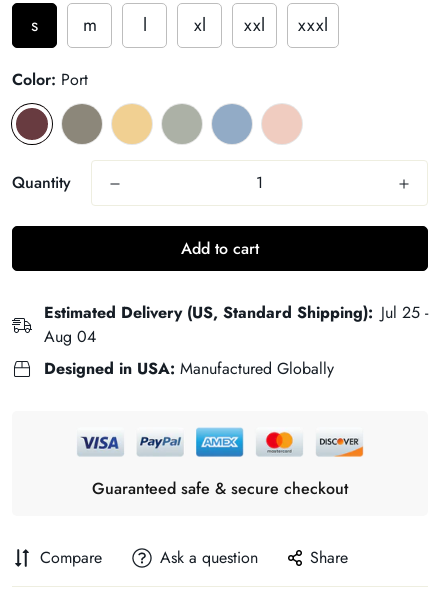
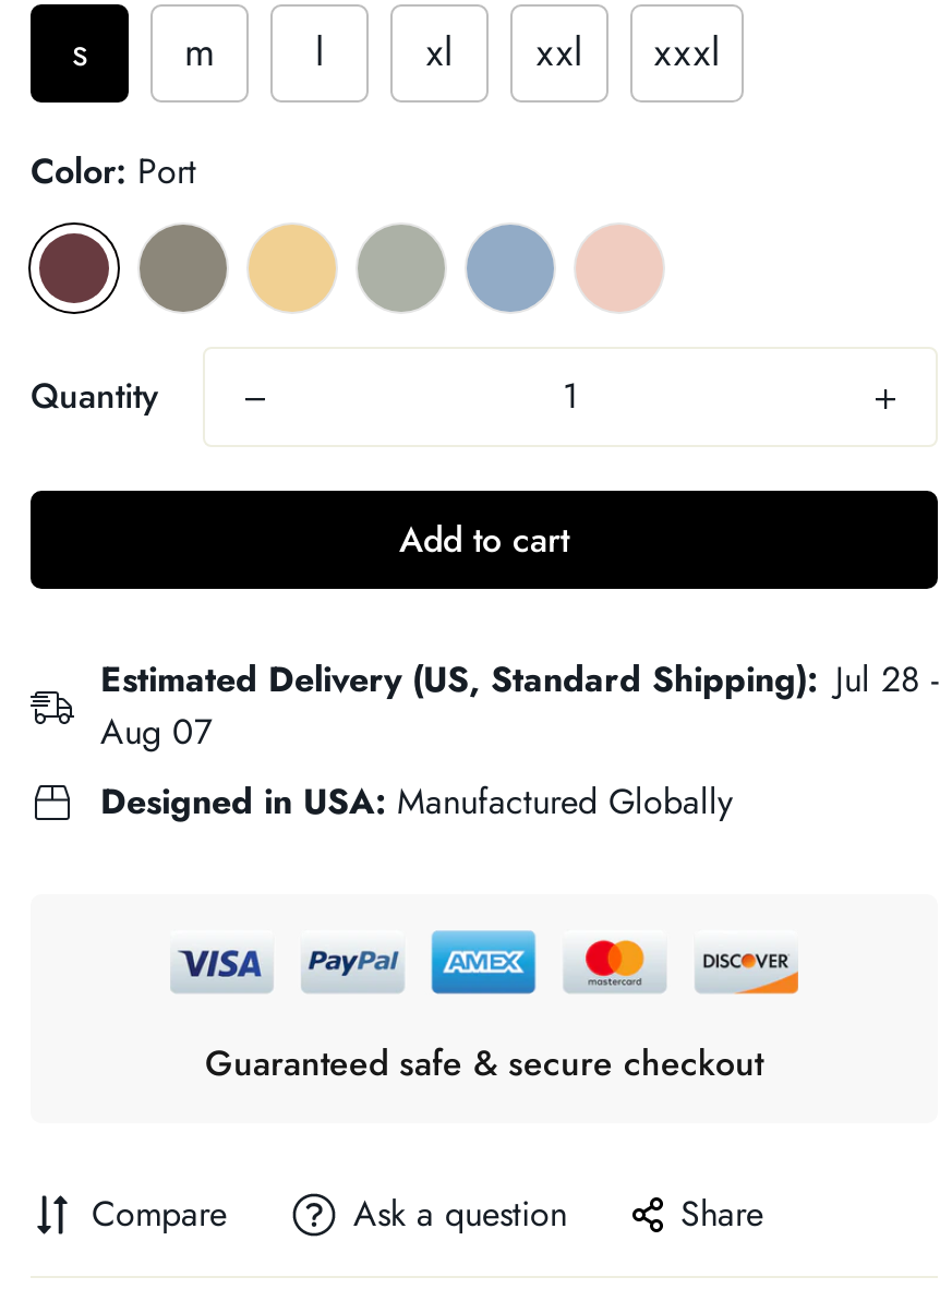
[44,301,428,324] Estimated Delivery (US, Standard Shipping): Jul 25 - -> [100,653,938,704] Estimated Delivery (US, Standard Shipping): Jul 28 -
[44,325,96,348] Aug 04 -> [100,706,212,756] Aug 07

